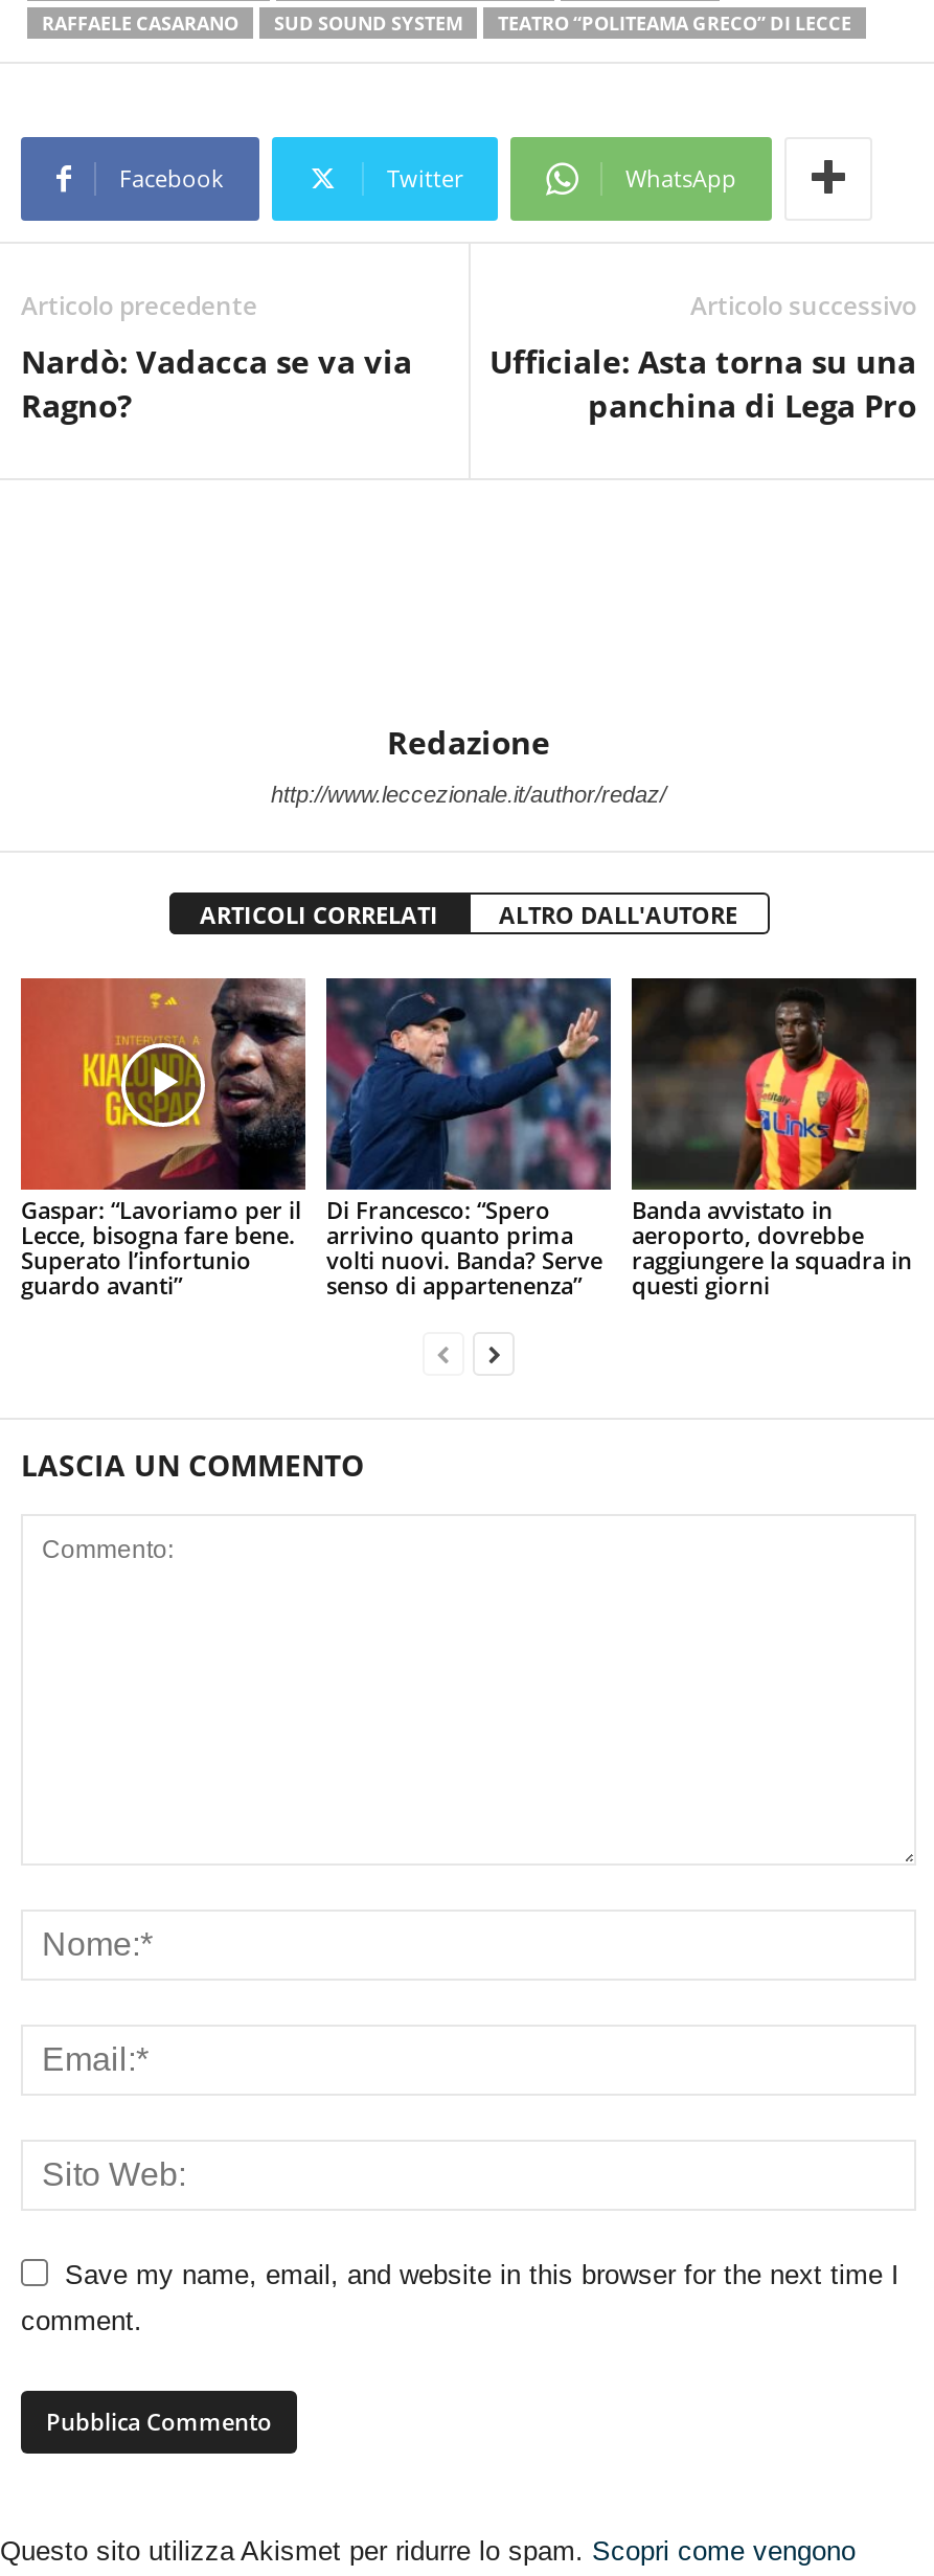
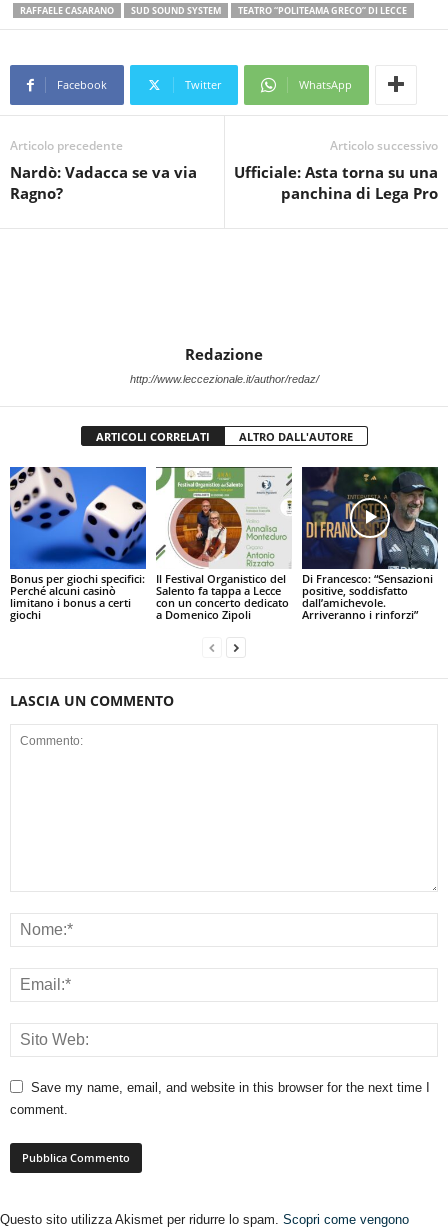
[19,975,307,1301] [image] | Gaspar: “Lavoriamo per il | Lecce, bisogna fare bene. | Superato l’infortunio | guardo avanti” -> [9,466,147,622] [image] | Bonus per giochi specifici: | Perché alcuni casinò | limitano i bonus a certi | giochi
[324,977,613,1301] [image] | Di Francesco: “Spero | arrivino quanto prima | volti nuovi. Banda? Serve | senso di appartenenza” -> [155,466,292,622] [image] | Il Festival Organistico del | Salento fa tappa a Lecce | con un concerto dedicato | a Domenico Zipoli
[632,975,918,1301] [image] | Banda avvistato in | aeroporto, dovrebbe | raggiungere la squadra in | questi giorni -> [302,466,439,622] [image] | Di Francesco: “Sensazioni | positive, soddisfatto | dall’amichevole. | Arriveranno i rinforzi”

